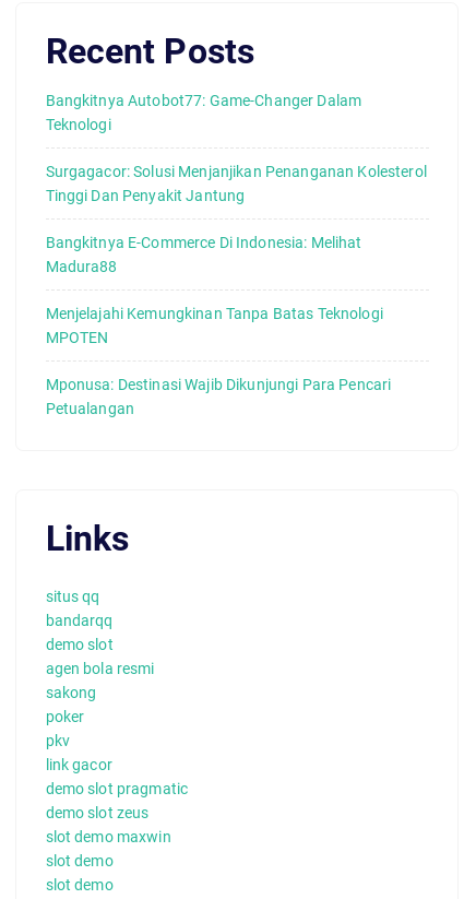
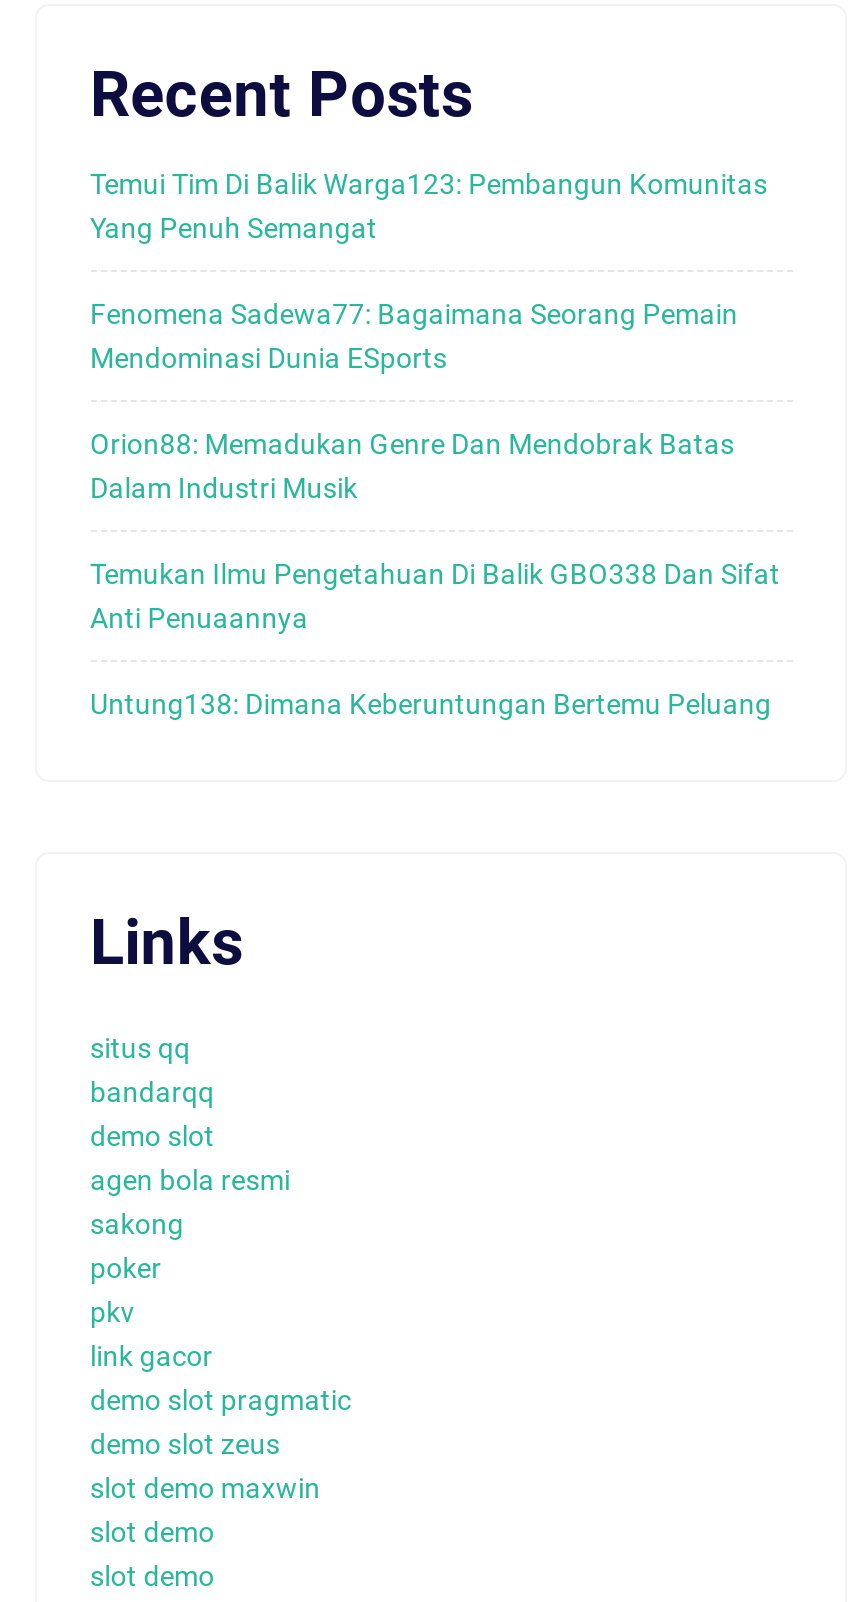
[45,92,361,134] Bangkitnya Autobot77: Game-Changer Dalam | Teknologi -> [90,169,768,245] Temui Tim Di Balik Warga123: Pembangun Komunitas | Yang Penuh Semangat
[45,163,427,205] Surgagacor: Solusi Menjanjikan Penanganan Kolesterol | Tinggi Dan Penyakit Jantung -> [90,299,738,375] Fenomena Sadewa77: Bagaimana Seorang Pemain | Mendominasi Dunia ESports
[45,234,362,276] Bangkitnya E-Commerce Di Indonesia: Melihat | Madura88 -> [90,429,734,505] Orion88: Memadukan Genre Dan Mendobrak Batas | Dalam Industri Musik
[45,305,383,347] Menjelajahi Kemungkinan Tanpa Batas Teknologi | MPOTEN -> [90,559,780,635] Temukan Ilmu Pengetahuan Di Balik GBO338 Dan Sifat | Anti Penuaannya
[45,376,391,418] Mponusa: Destinasi Wajib Dikunjungi Para Pencari | Petualangan -> [90,689,771,721] Untung138: Dimana Keberuntungan Bertemu Peluang

